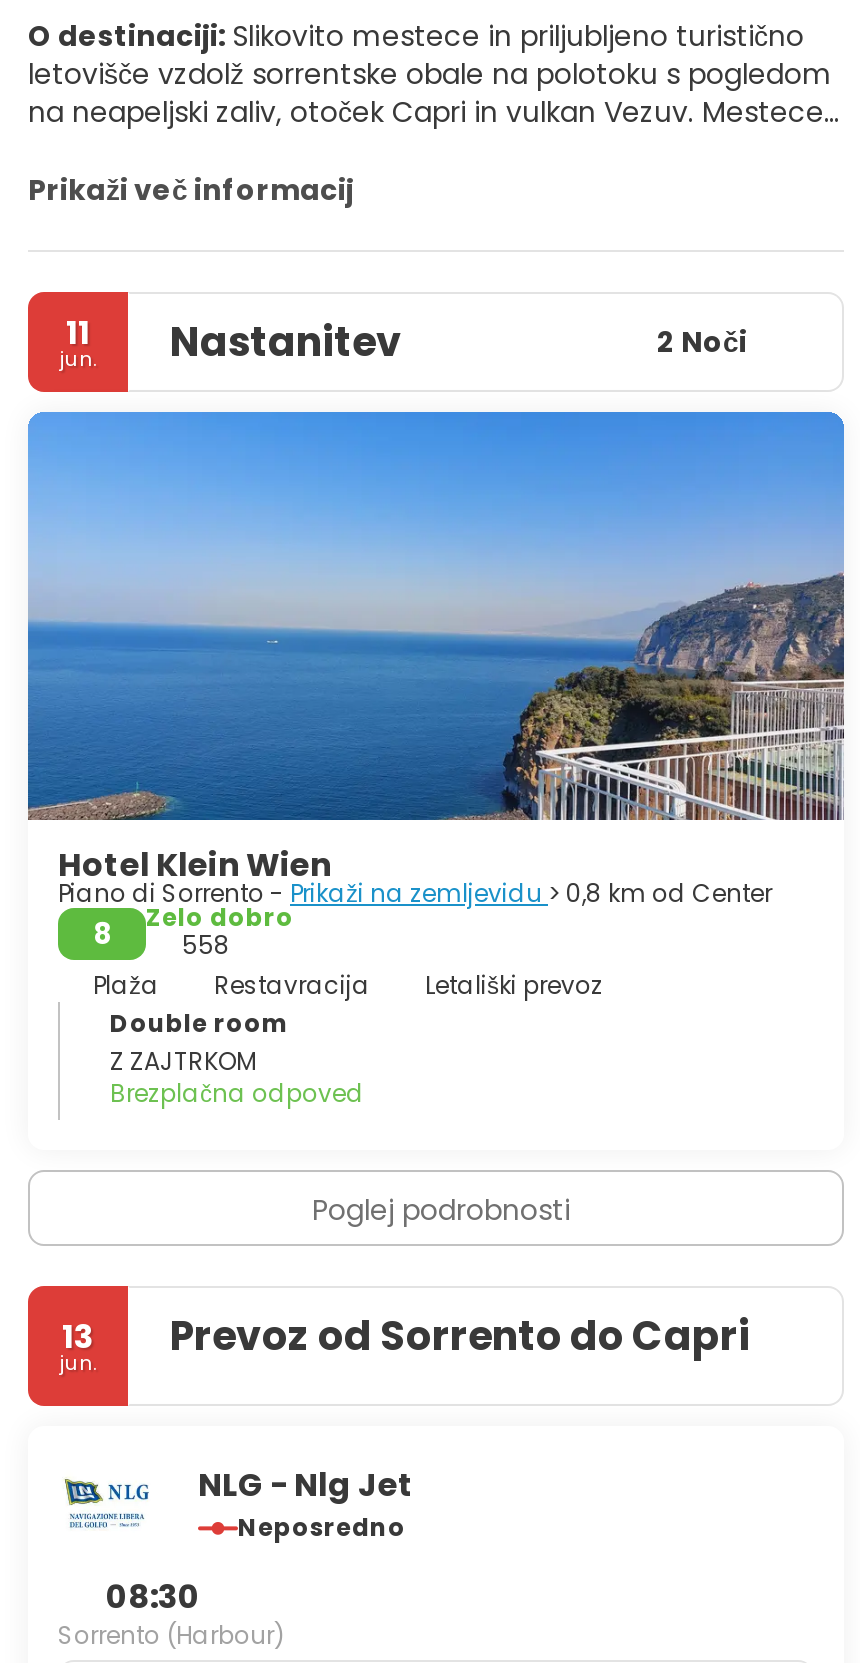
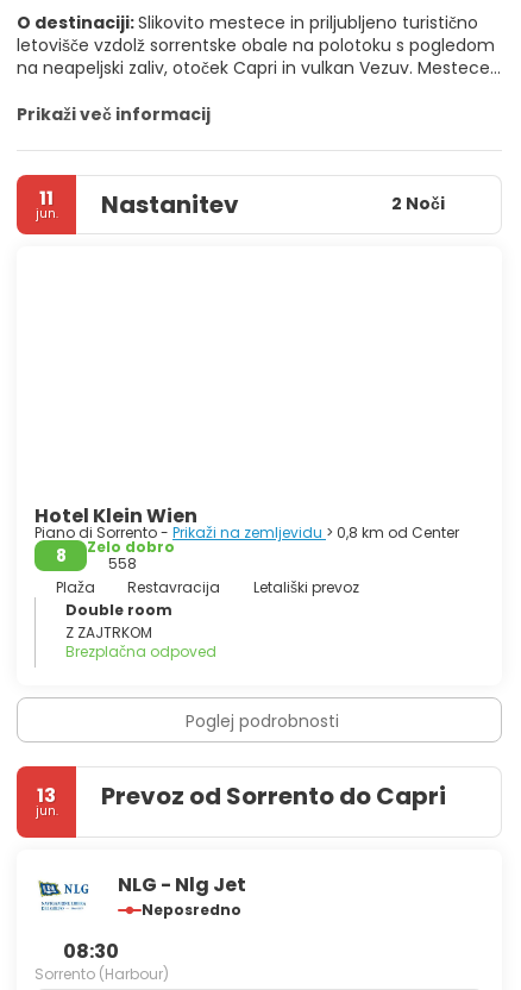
[26,409,846,823] [image] -> none

